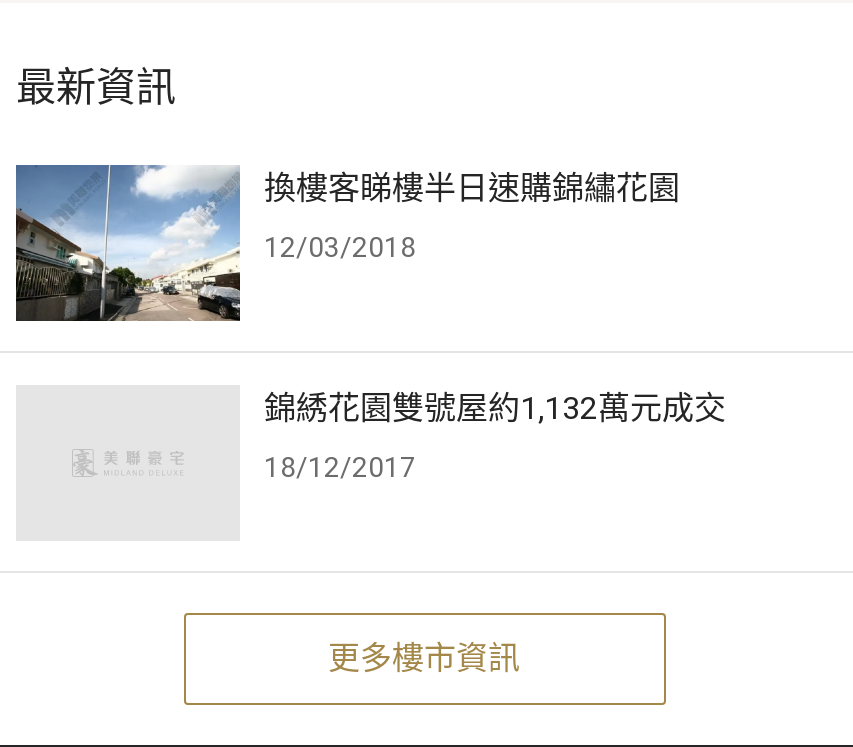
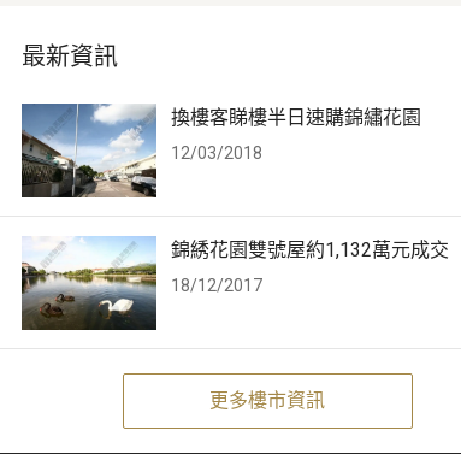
none -> [20,236,158,331] [image]

